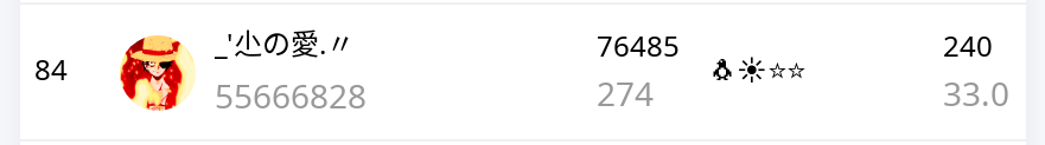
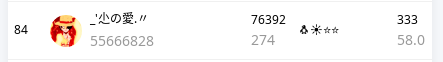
[597,26,680,66] 76485 -> [251,11,286,28] 76392
[943,26,993,66] 240 -> [397,11,418,28] 333
[943,71,1009,116] 33.0 -> [397,30,425,49] 58.0

